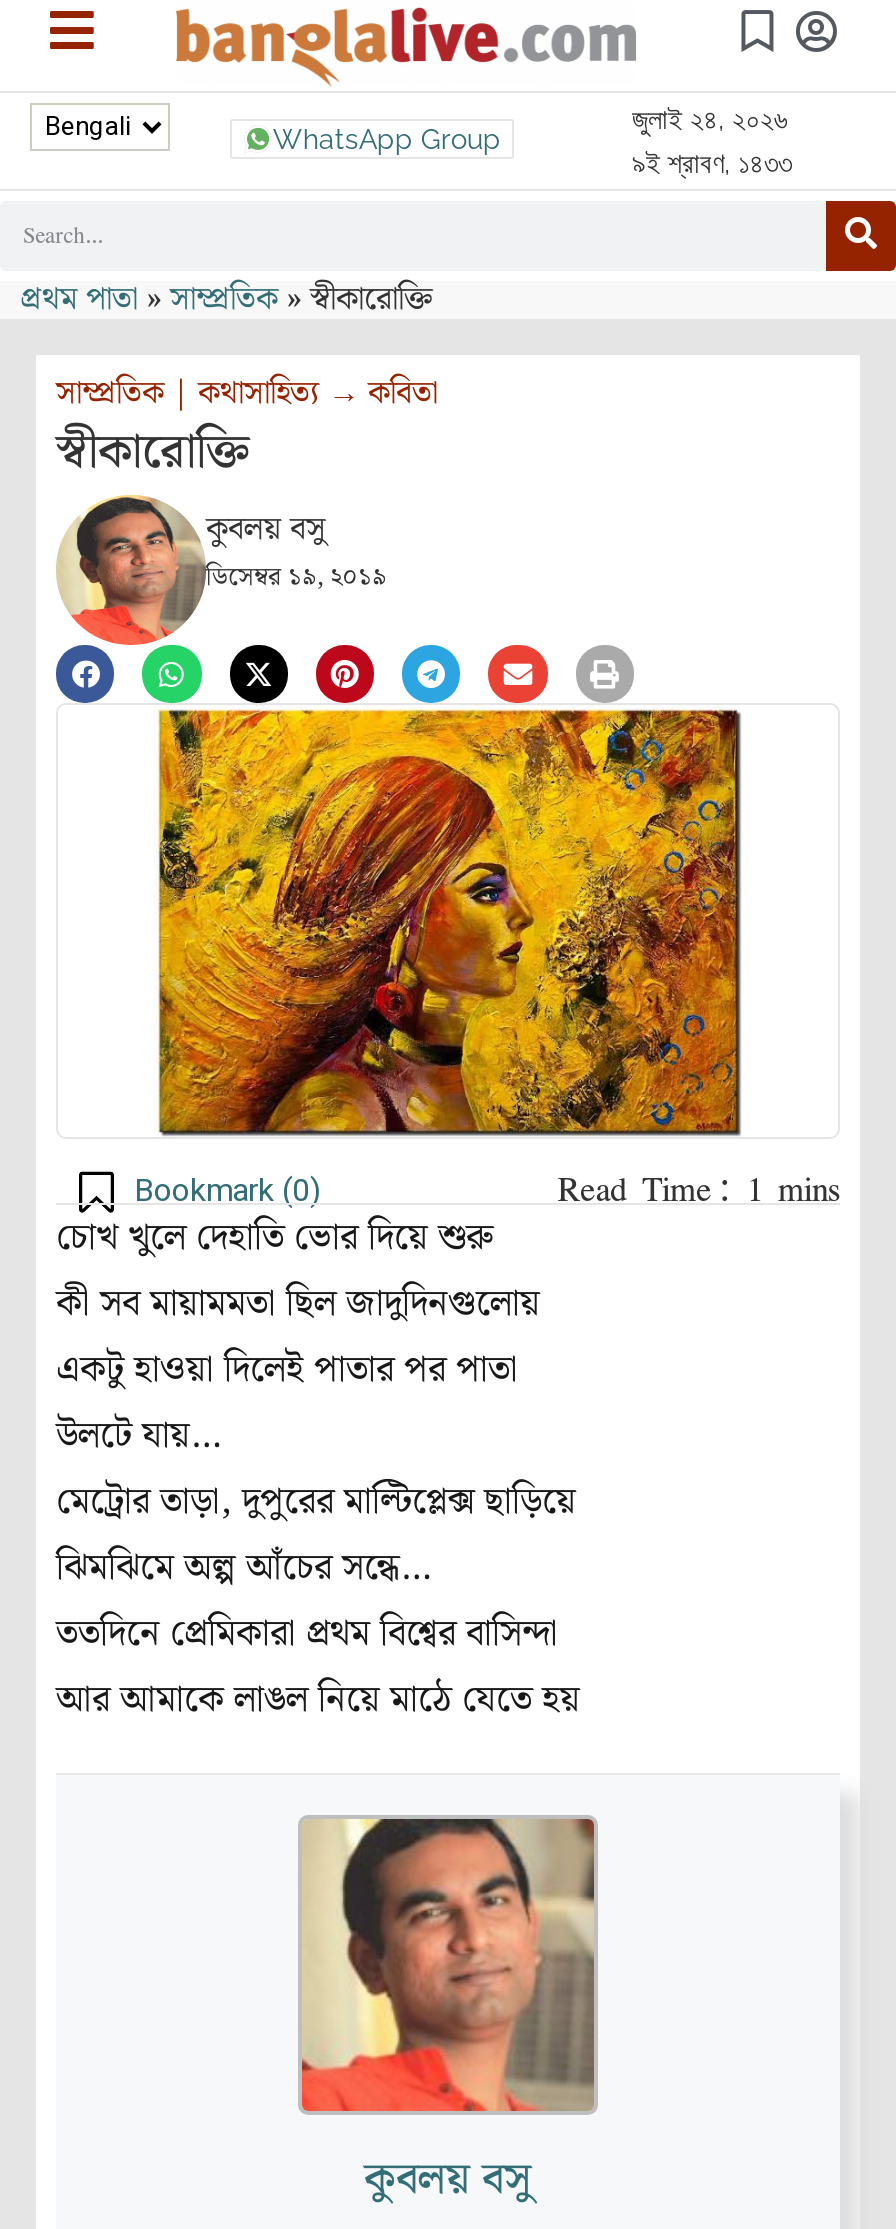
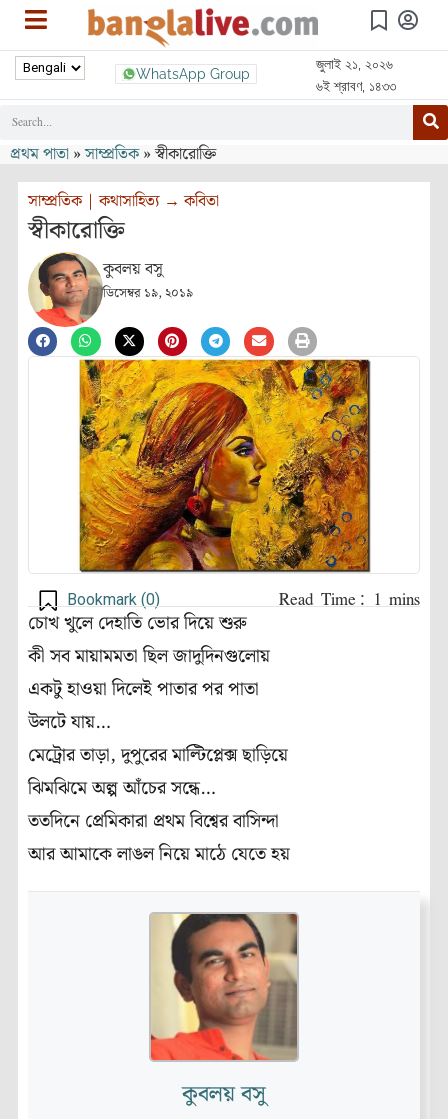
[632,103,788,135] জুলাই ২৪, ২০২৬ -> [316,56,393,72] জুলাই ২১, ২০২৬
[632,147,792,179] ৯ই শ্রাবণ, ১৪৩৩ -> [316,78,396,94] ৬ই শ্রাবণ, ১৪৩৩

